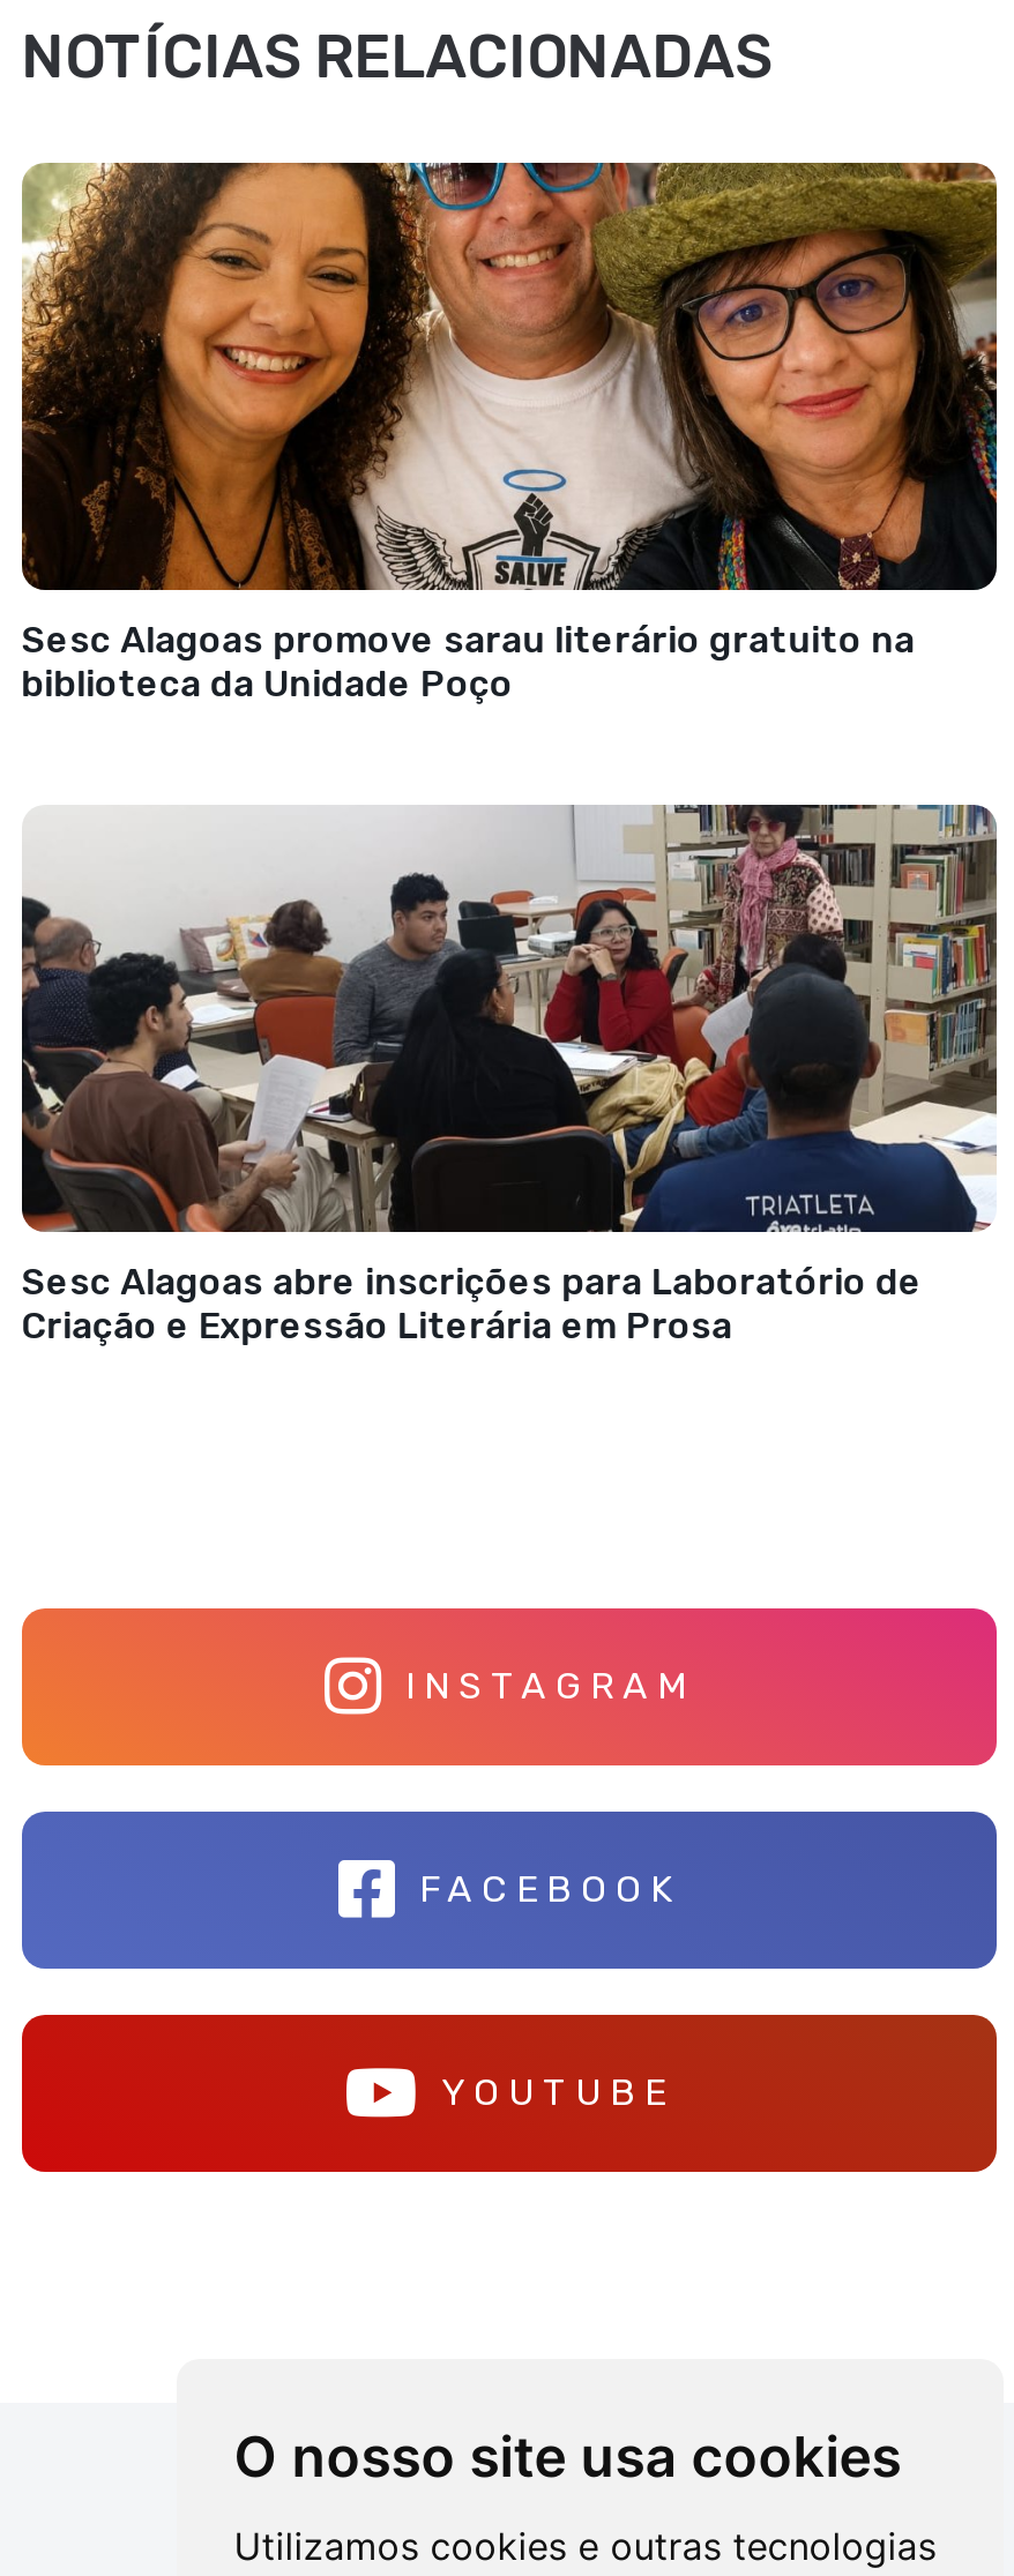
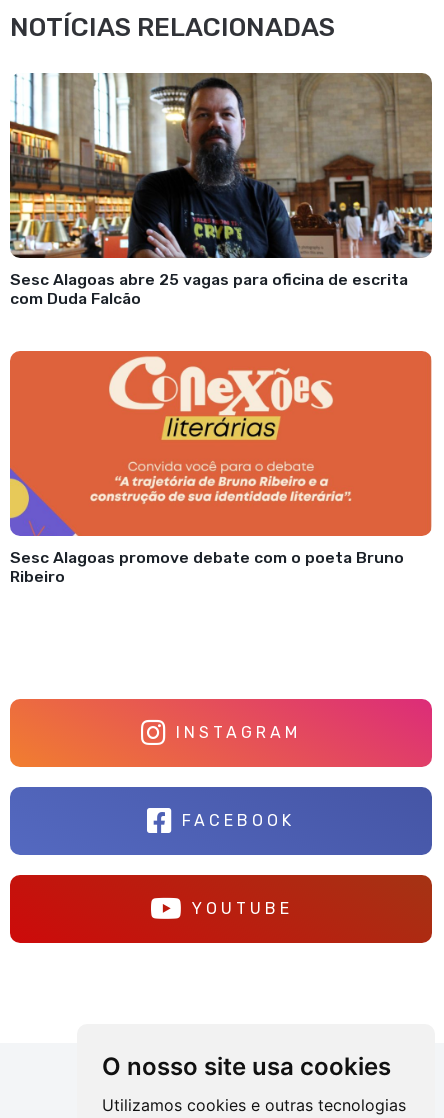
[20,160,999,706] [image] | Sesc Alagoas promove sarau literário gratuito na | biblioteca da Unidade Poço -> [9,72,433,308] [image] | Sesc Alagoas abre 25 vagas para oficina de escrita | com Duda Falcão
[20,802,999,1348] [image] | Sesc Alagoas abre inscrições para Laboratório de | Criação e Expressão Literária em Prosa -> [9,350,432,586] [image] | Sesc Alagoas promove debate com o poeta Bruno | Ribeiro

